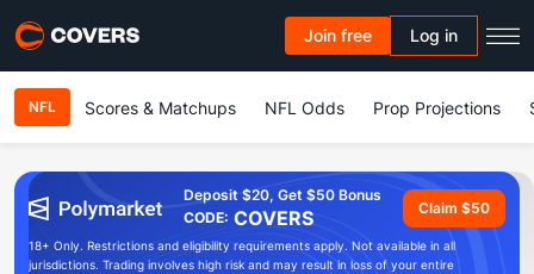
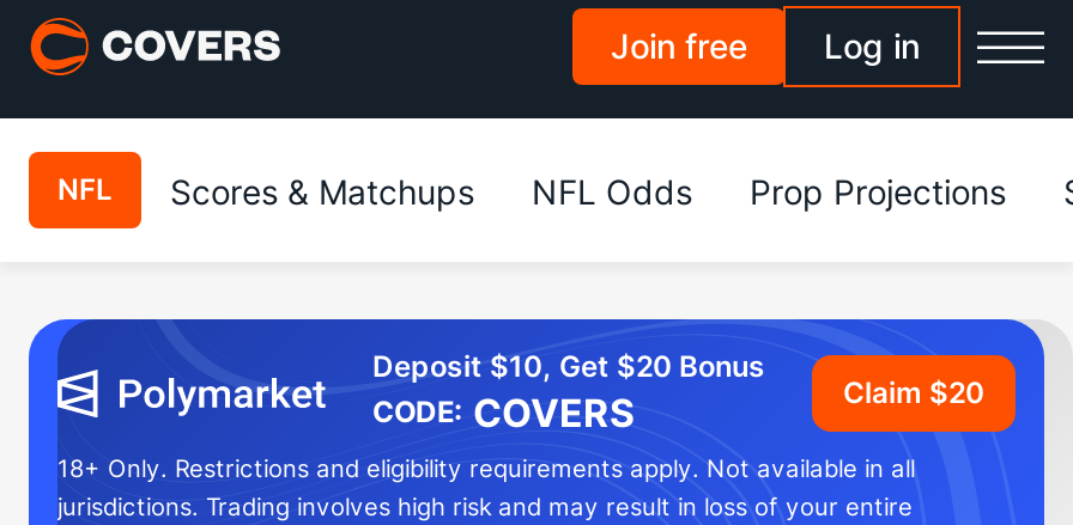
[184,186,381,204] Deposit $20, Get $50 Bonus -> [372,348,765,384] Deposit $10, Get $20 Bonus
[418,199,490,217] Claim $50 -> [843,374,984,410] Claim $20

